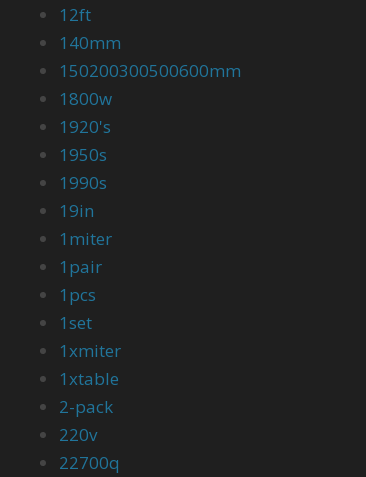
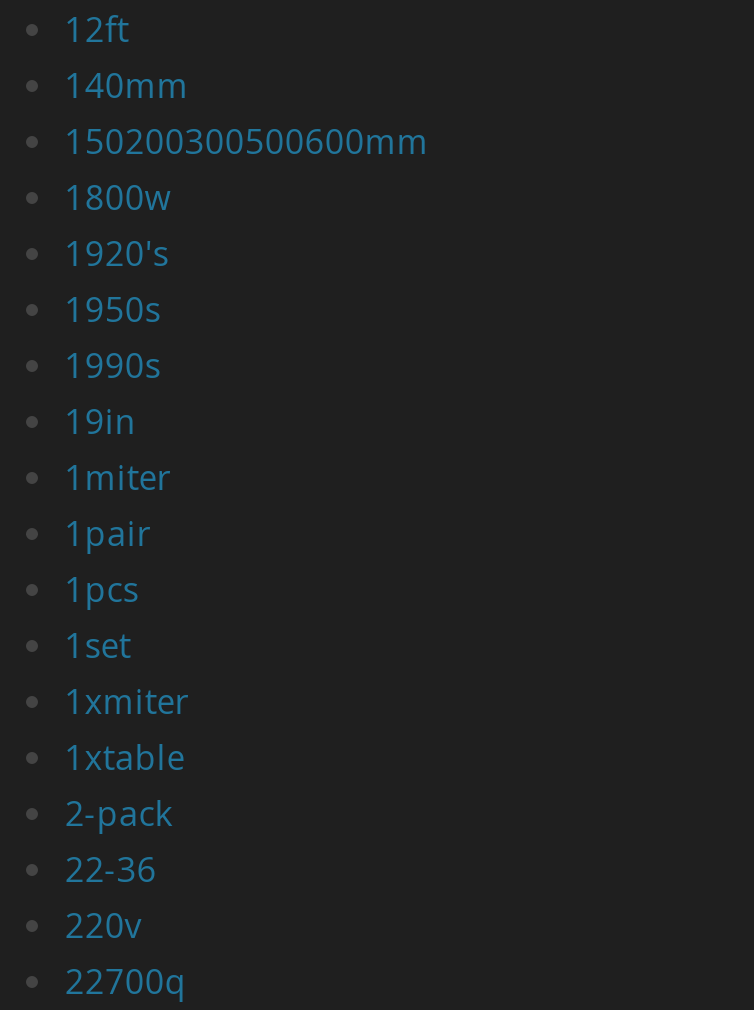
none -> [64,846,156,892] 22-36

